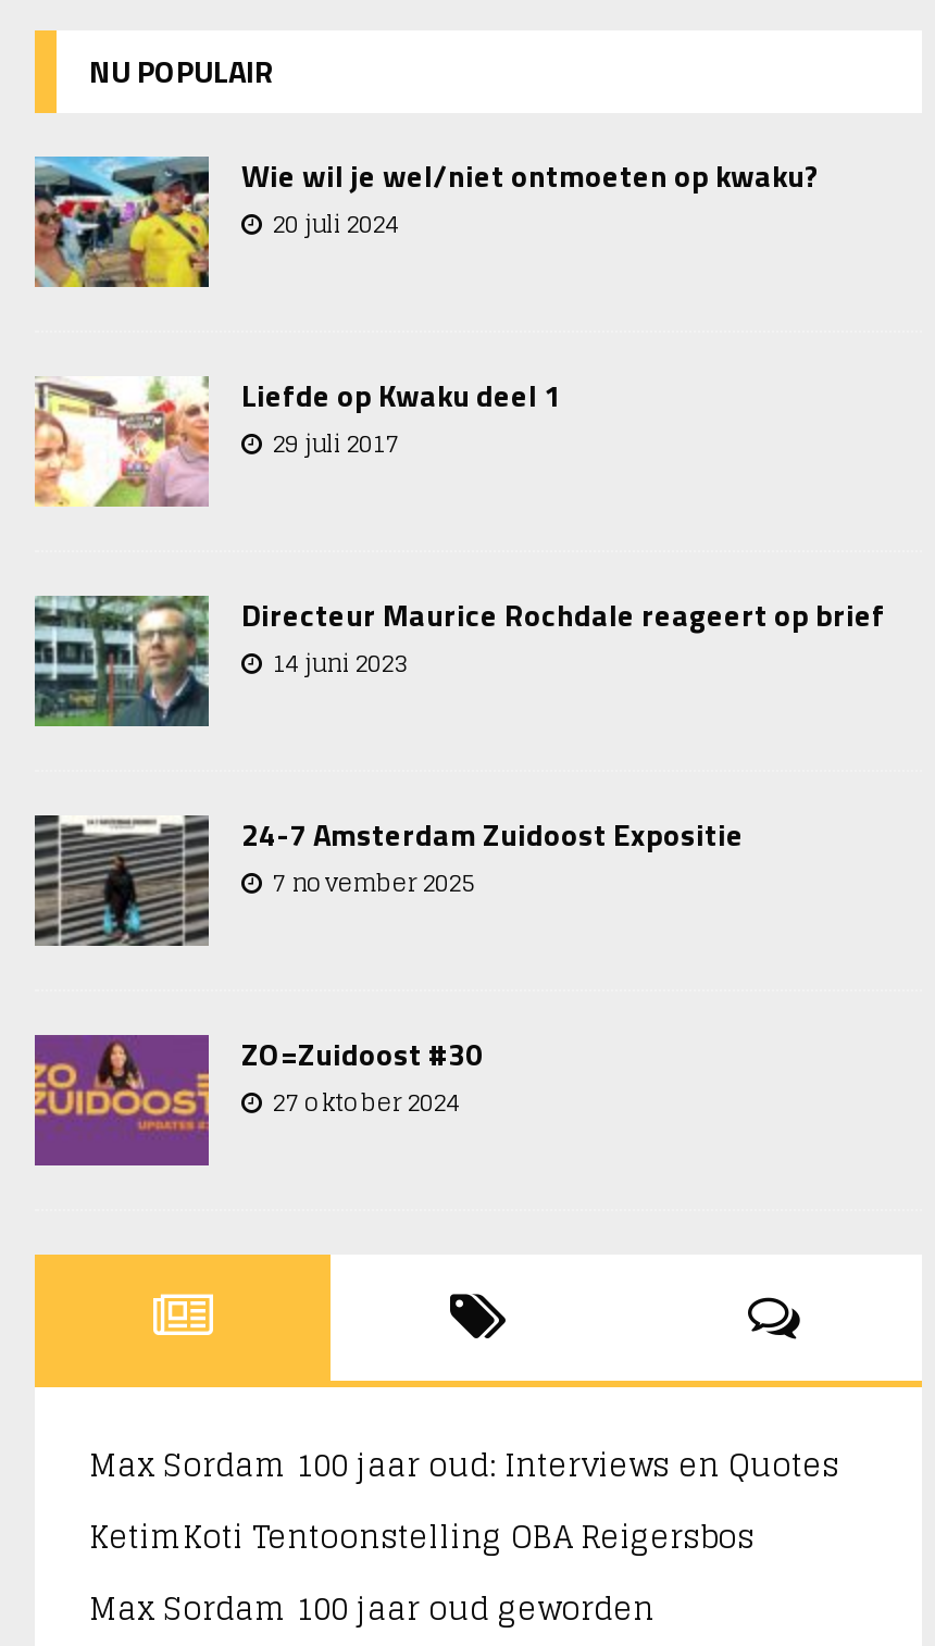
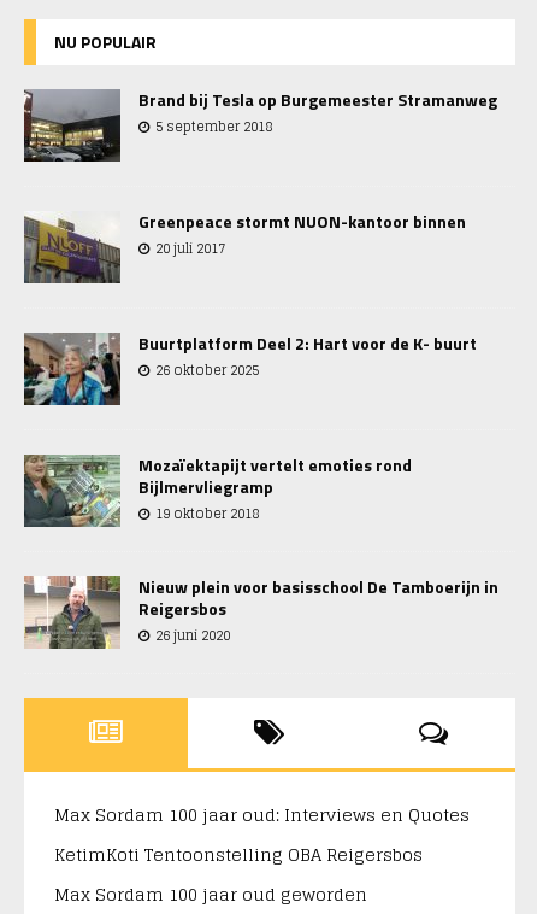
[33,154,820,289] [image] | Wie wil je wel/niet ontmoeten op kwaku? | 20 juli 2024 -> [23,86,497,163] [image] | Brand bij Tesla op Burgemeester Stramanweg | 5 september 2018
[33,373,561,509] [image] | Liefde op Kwaku deel 1 | 29 juli 2017 -> [23,208,466,285] [image] | Greenpeace stormt NUON-kantoor binnen | 20 juli 2017
[33,593,885,728] [image] | Directeur Maurice Rochdale reageert op brief | 14 juni 2023 -> [23,330,477,406] [image] | Buurtplatform Deel 2: Hart voor de K- buurt | 26 oktober 2025
[33,812,744,948] [image] | 24-7 Amsterdam Zuidoost Expositie | 7 november 2025 -> [24,452,412,528] [image] | Mozaïektapijt vertelt emoties rond | Bijlmervliegramp | 19 oktober 2018
[33,1032,483,1168] [image] | ZO=Zuidoost #30 | 27 oktober 2024 -> [23,573,498,650] [image] | Nieuw plein voor basisschool De Tamboerijn in | Reigersbos | 26 juni 2020

